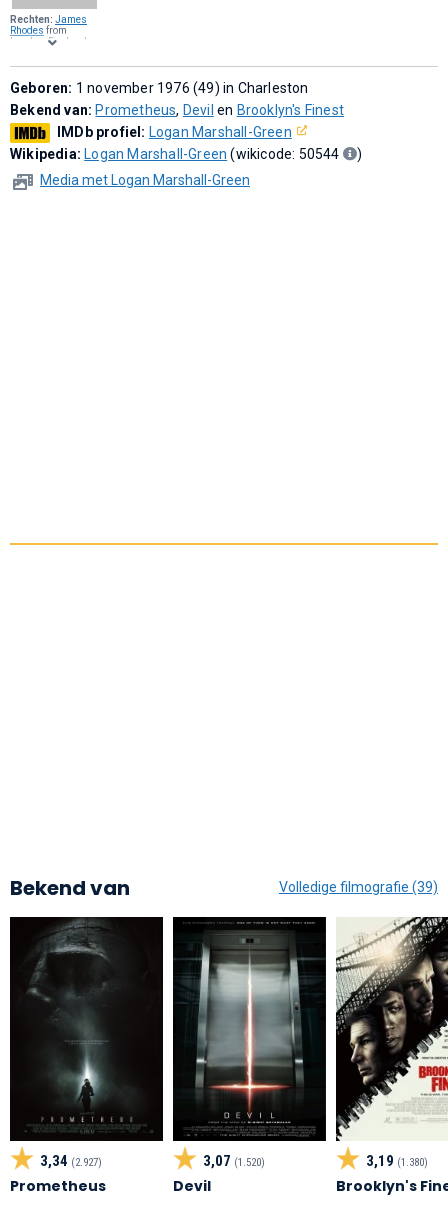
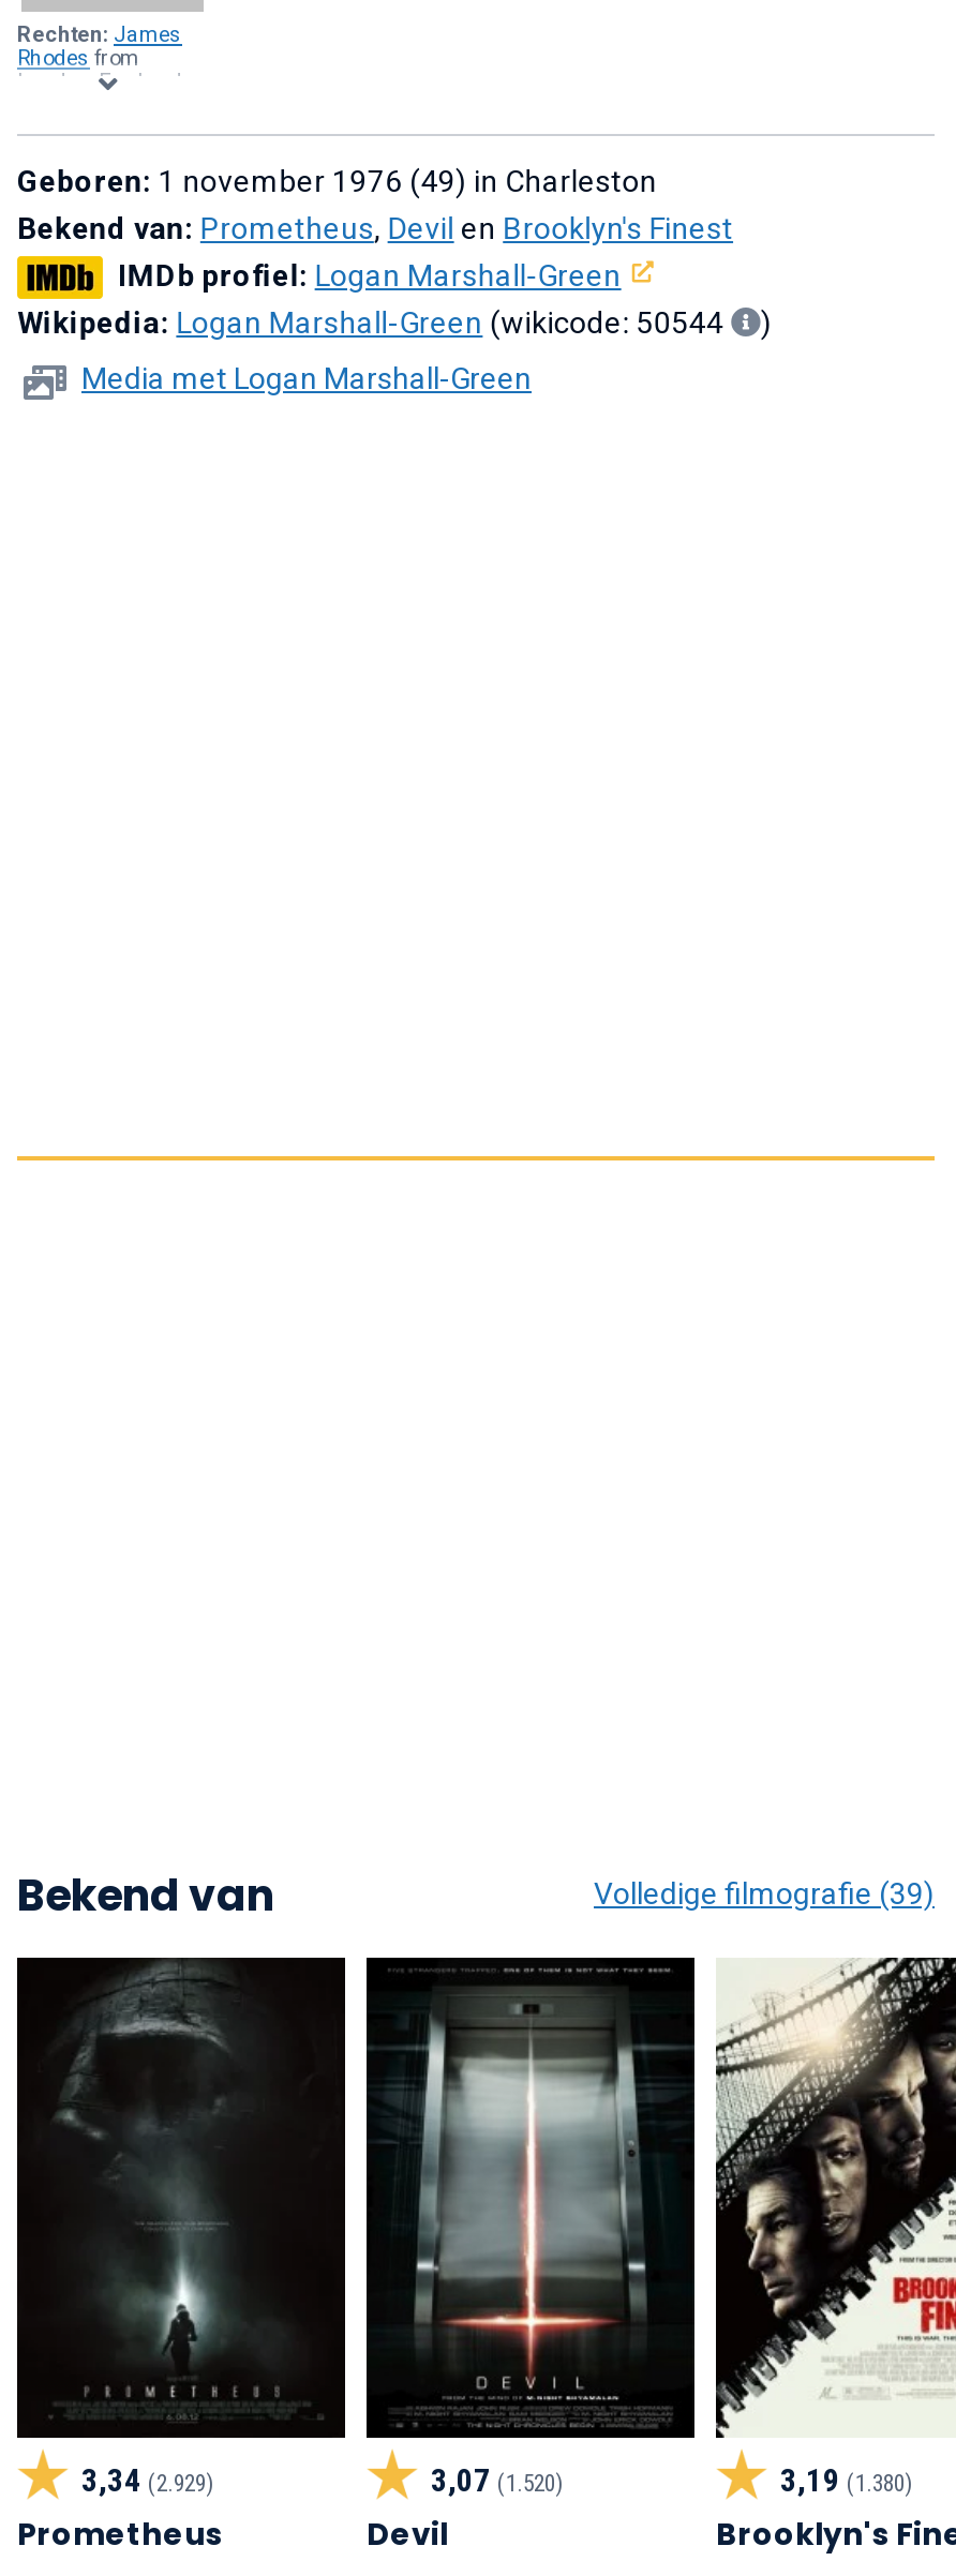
[40,1152,102,1170] 3,34 (2.927) -> [81,2460,214,2499] 3,34 (2.929)

